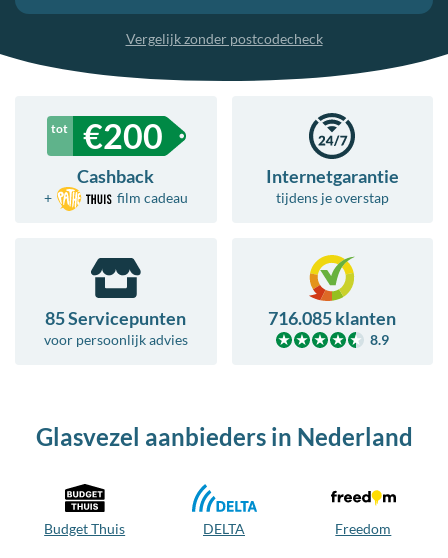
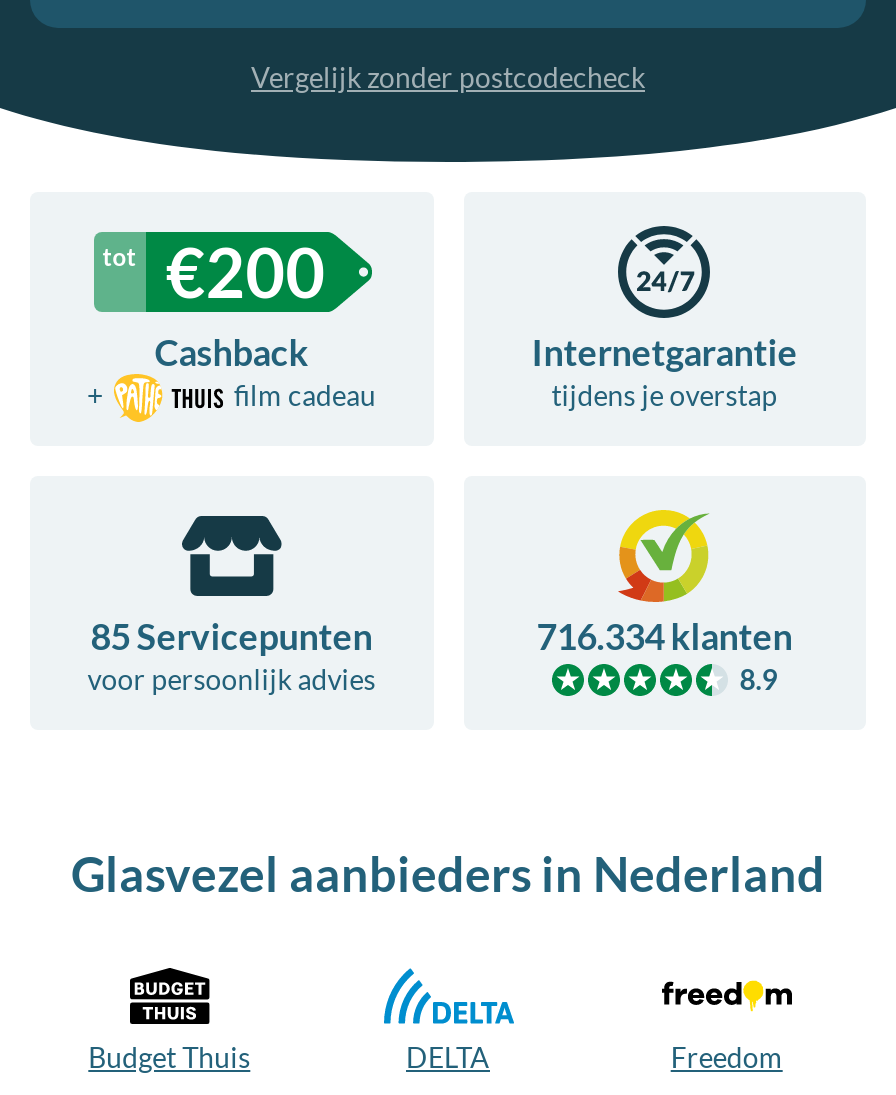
[268,307,396,329] 716.085 klanten -> [536,615,792,659] 716.334 klanten

